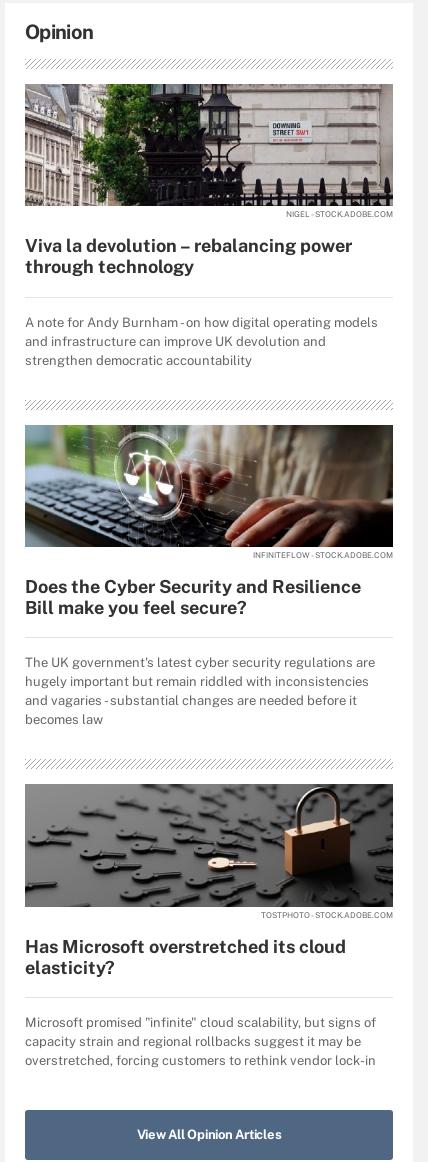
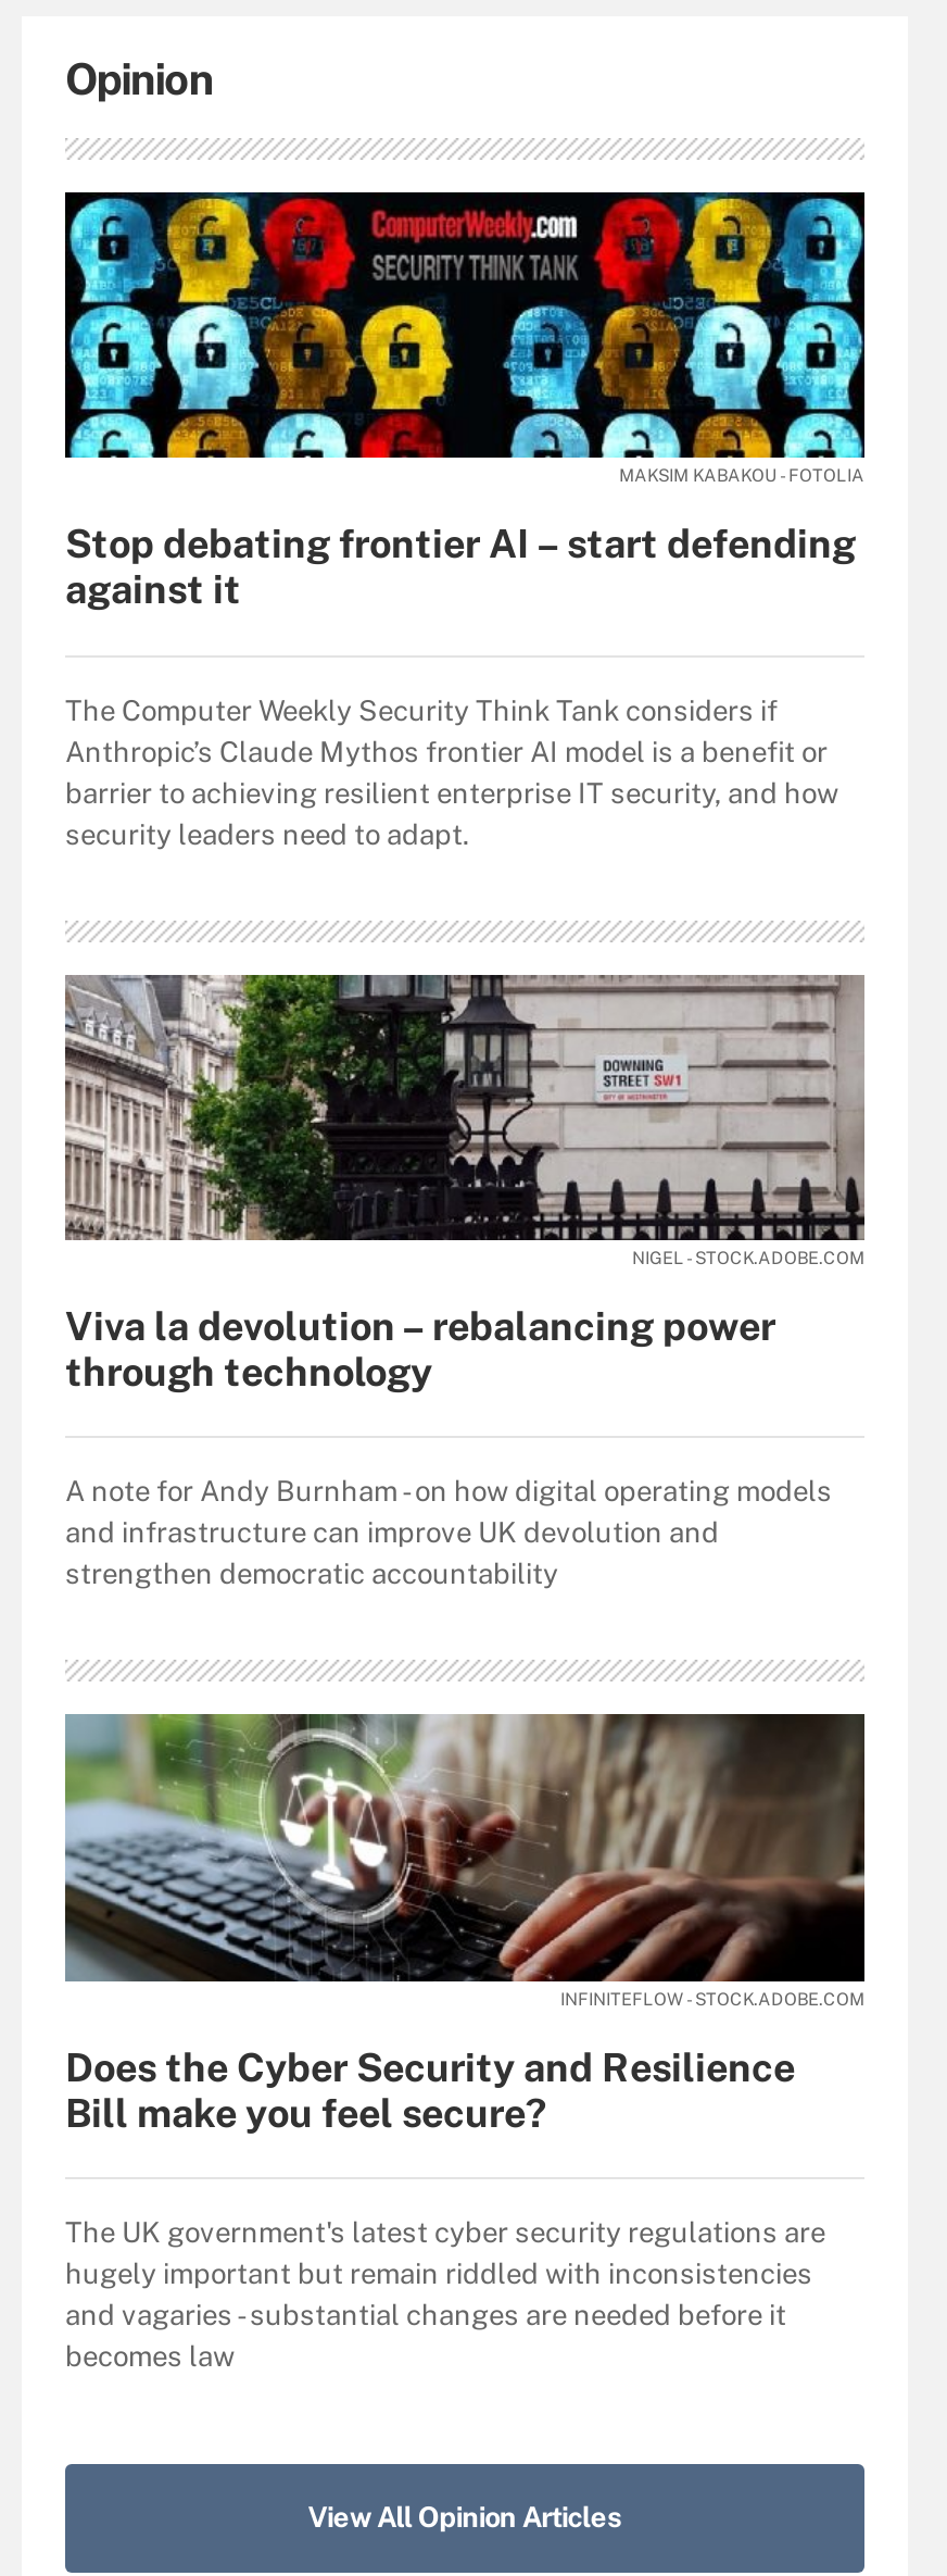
none -> [63,190,867,850] [image] | MAKSIM KABAKOU - FOTOLIA | Stop debating frontier AI – start defending | against it | The Computer Weekly Security Think Tank considers if | Anthropic’s Claude Mythos frontier AI model is a benefit or | barrier to achieving resilient enterprise IT security, and how | security leaders need to adapt.
moved [23,82,395,727] -> [61,971,869,2374]: [image] | NIGEL - STOCK.ADOBE.COM | Viva la devolution – rebalancing power | ... | and vagaries - substantial changes are needed before it | becomes law
[24,769,394,1068] [image] | TOSTPHOTO - STOCK.ADOBE.COM | Has Microsoft overstretched its cloud | elasticity? | Microsoft promised "infinite" cloud scalability, but signs of | capacity strain and regional rollbacks suggest it may be | overstretched, forcing customers to rethink vendor lock-in -> none

